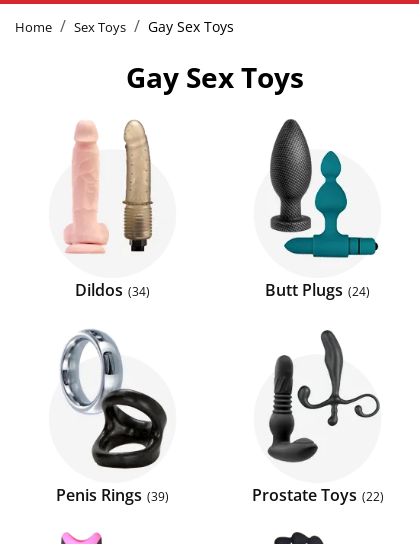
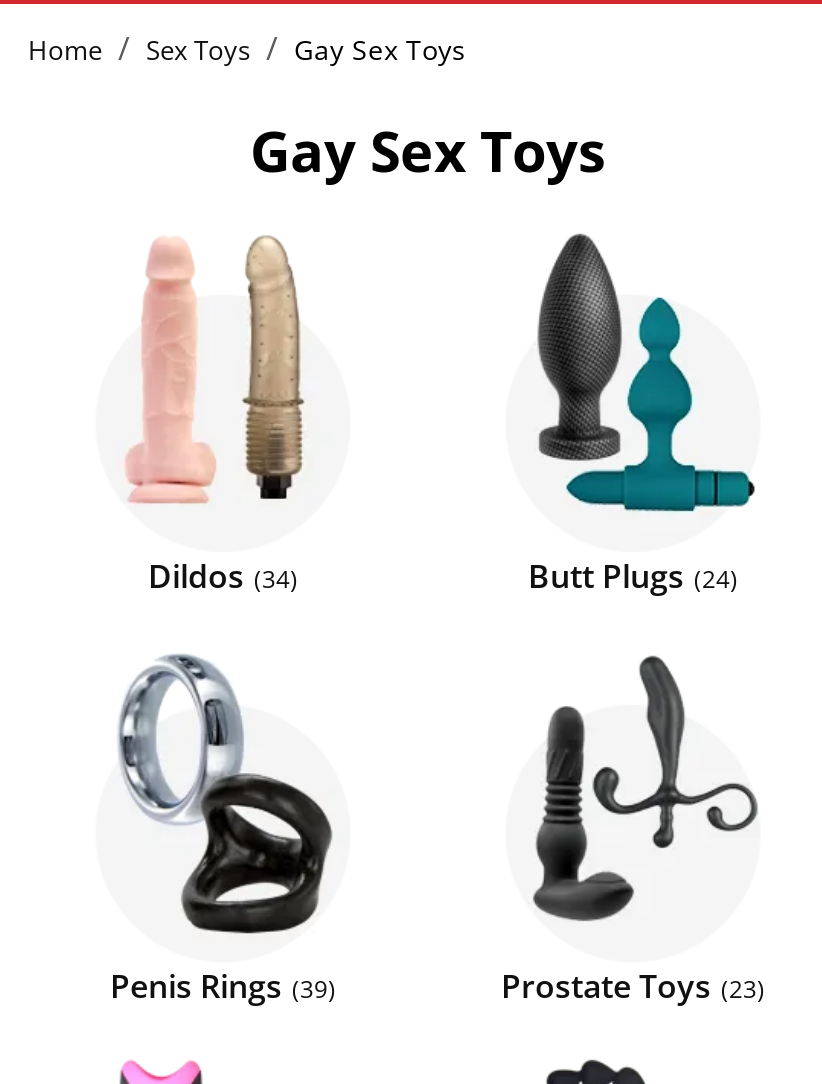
[251,484,379,506] Prostate Toys 22 -> [501,965,757,1009] Prostate Toys 23

